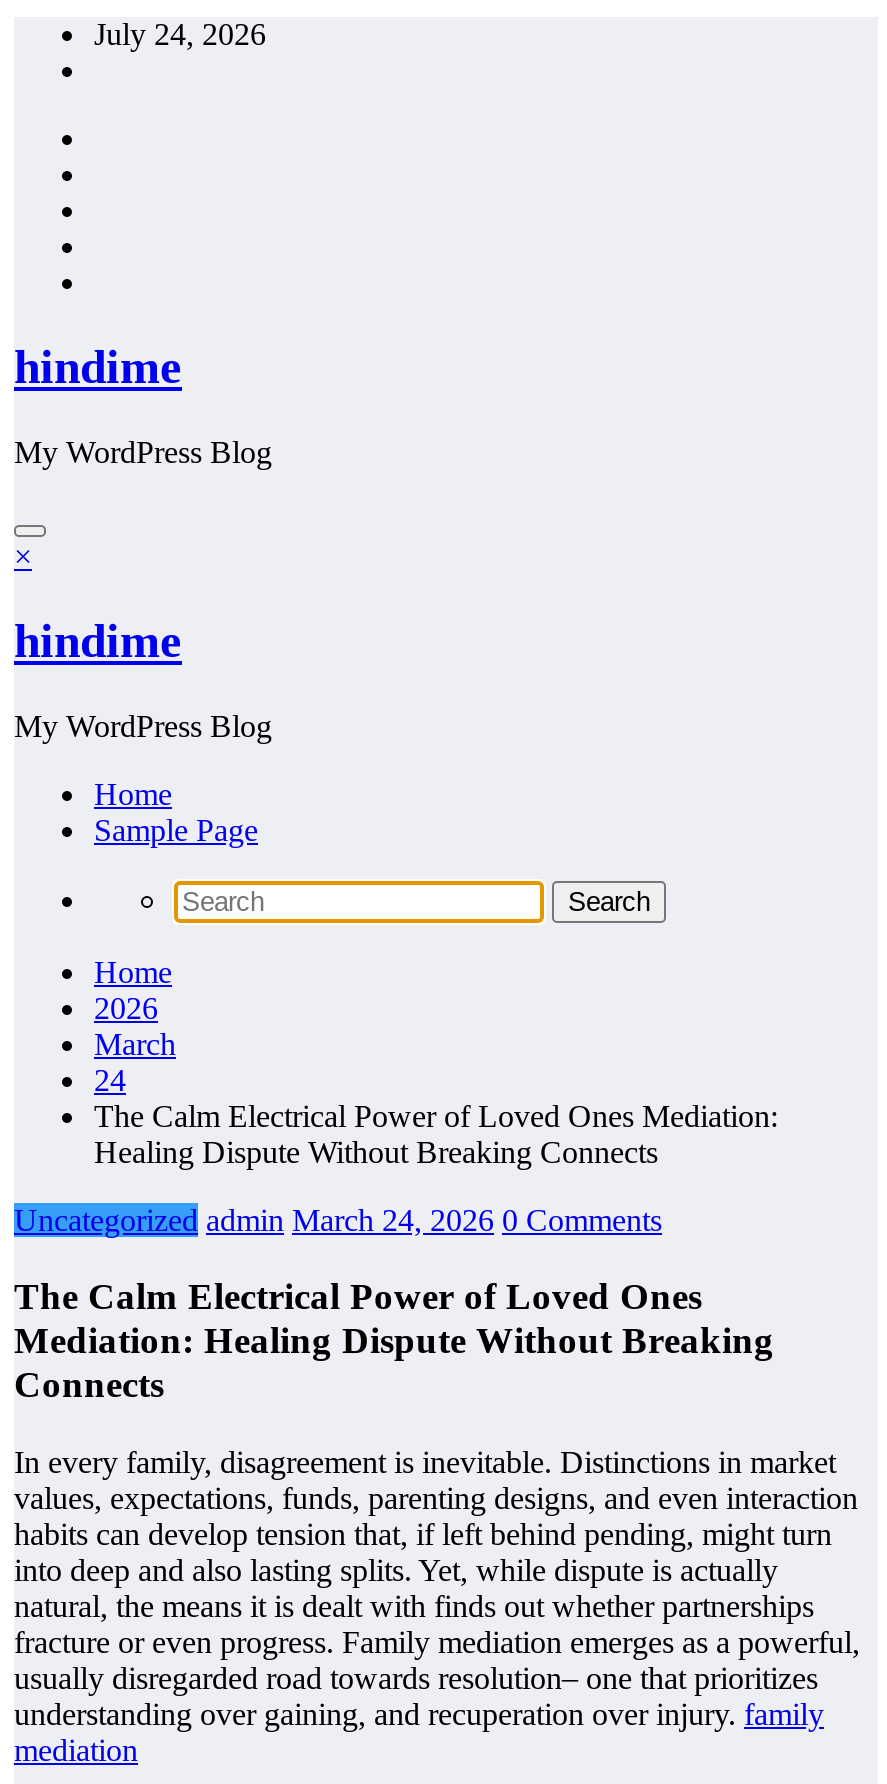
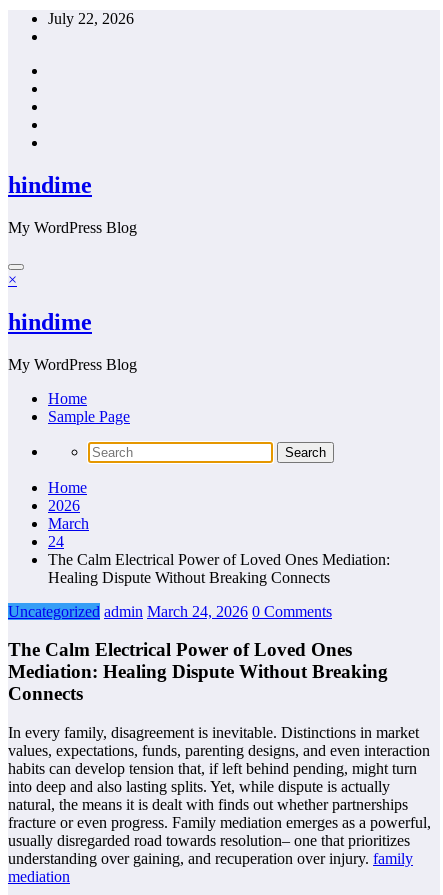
[94,17,266,51] July 24, 2026 -> [48,10,134,27] July 22, 2026

